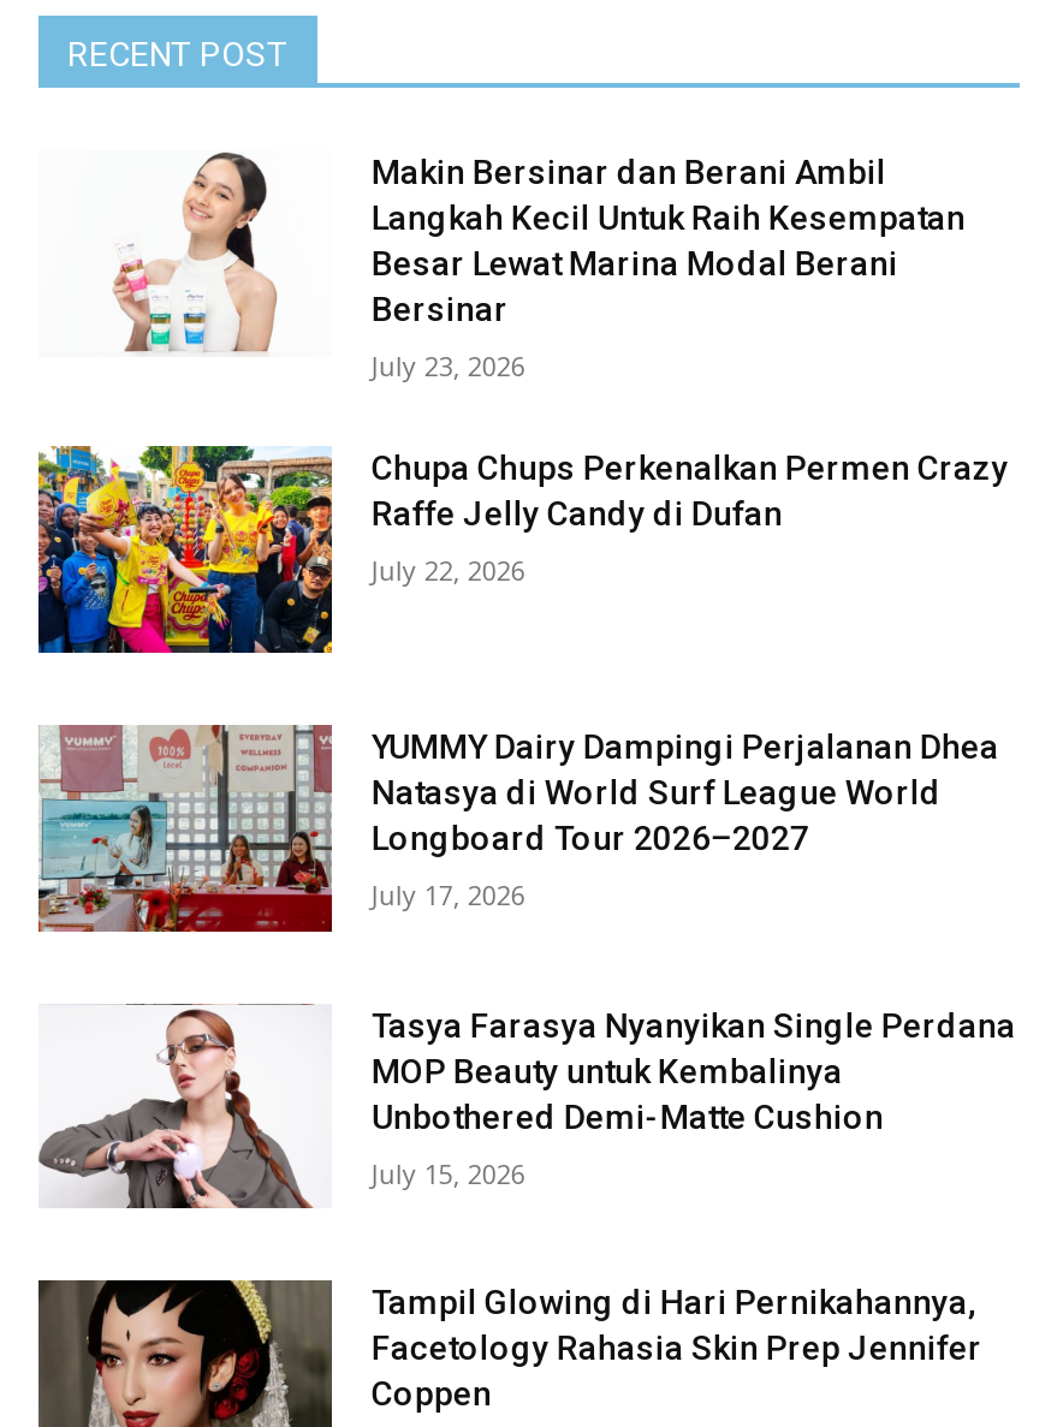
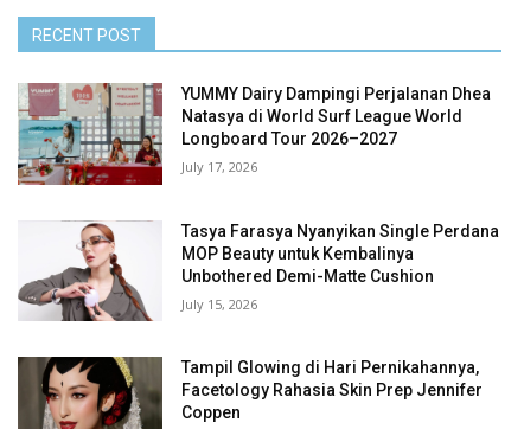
[111,154,1009,589] [image] | Makin Bersinar dan Berani Ambil | Langkah Kecil Untuk Raih Kesempatan | Besar Lewat Marina Modal Berani | Bersinar | July 23, 2026 | Chupa Chups Perkenalkan Permen Crazy | Raffe Jelly Candy di Dufan | July 22, 2026 -> none
[36,442,334,656] [image] -> none

